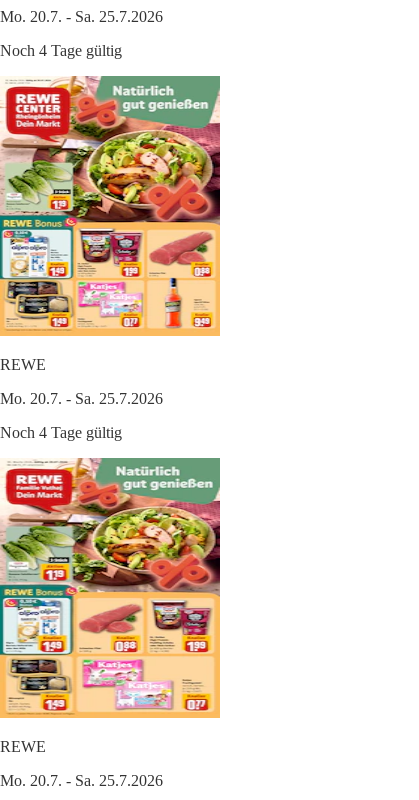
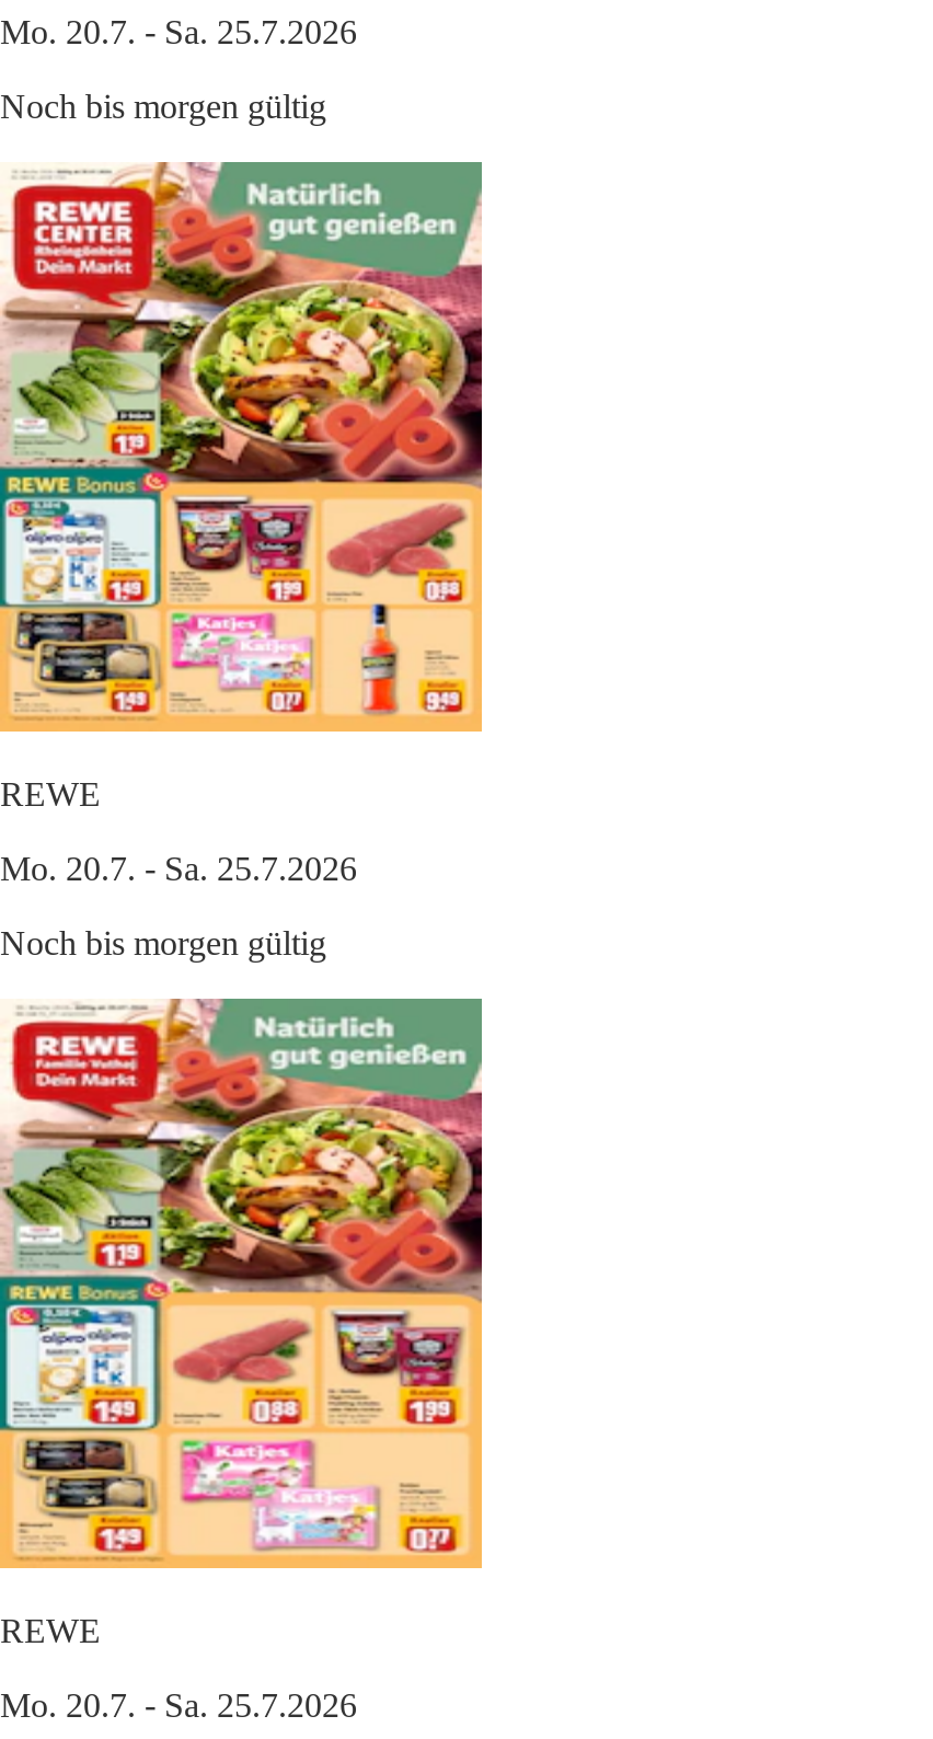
[0,42,122,59] Noch 4 Tage gültig -> [0,89,326,126] Noch bis morgen gültig
[0,424,122,441] Noch 4 Tage gültig -> [0,925,326,963] Noch bis morgen gültig

